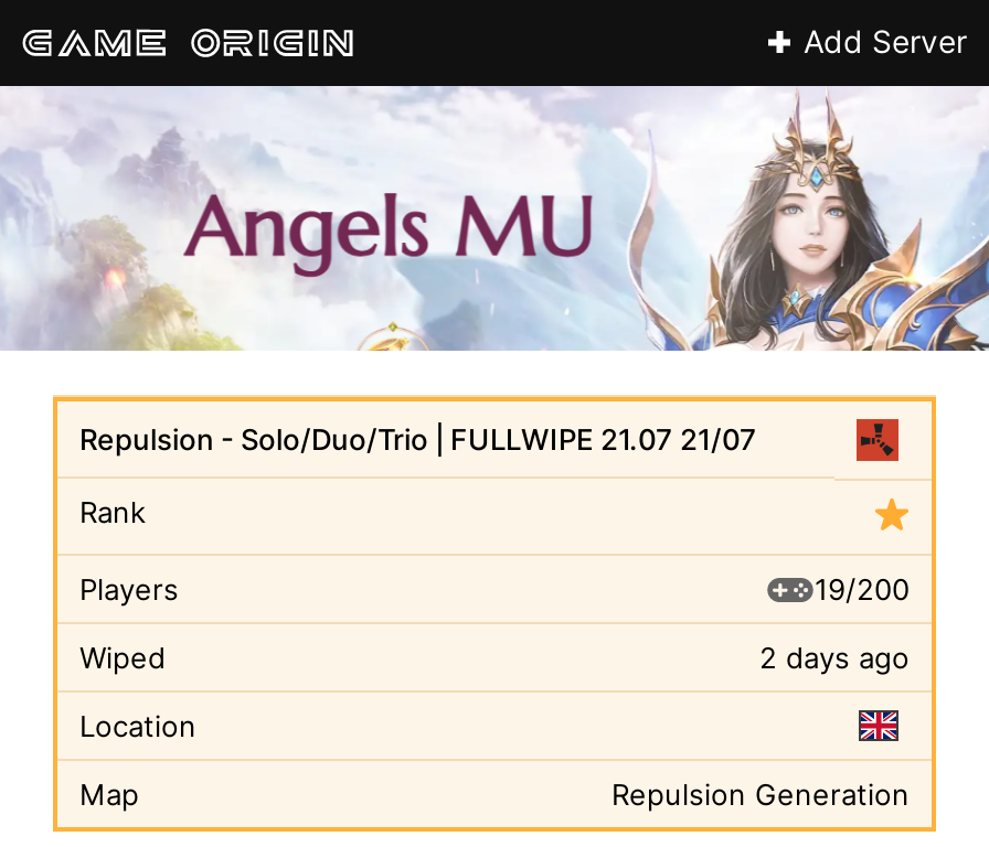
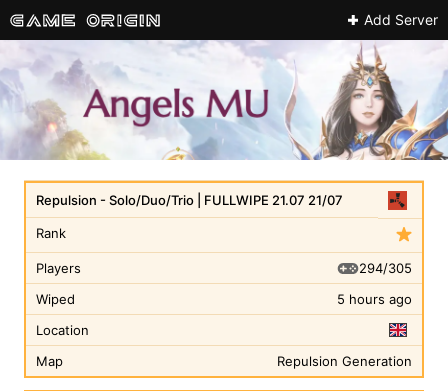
[815,570,910,605] 19/200 -> [359,259,412,275] 294/305
[759,640,910,675] 2 days ago -> [337,291,412,307] 5 hours ago

